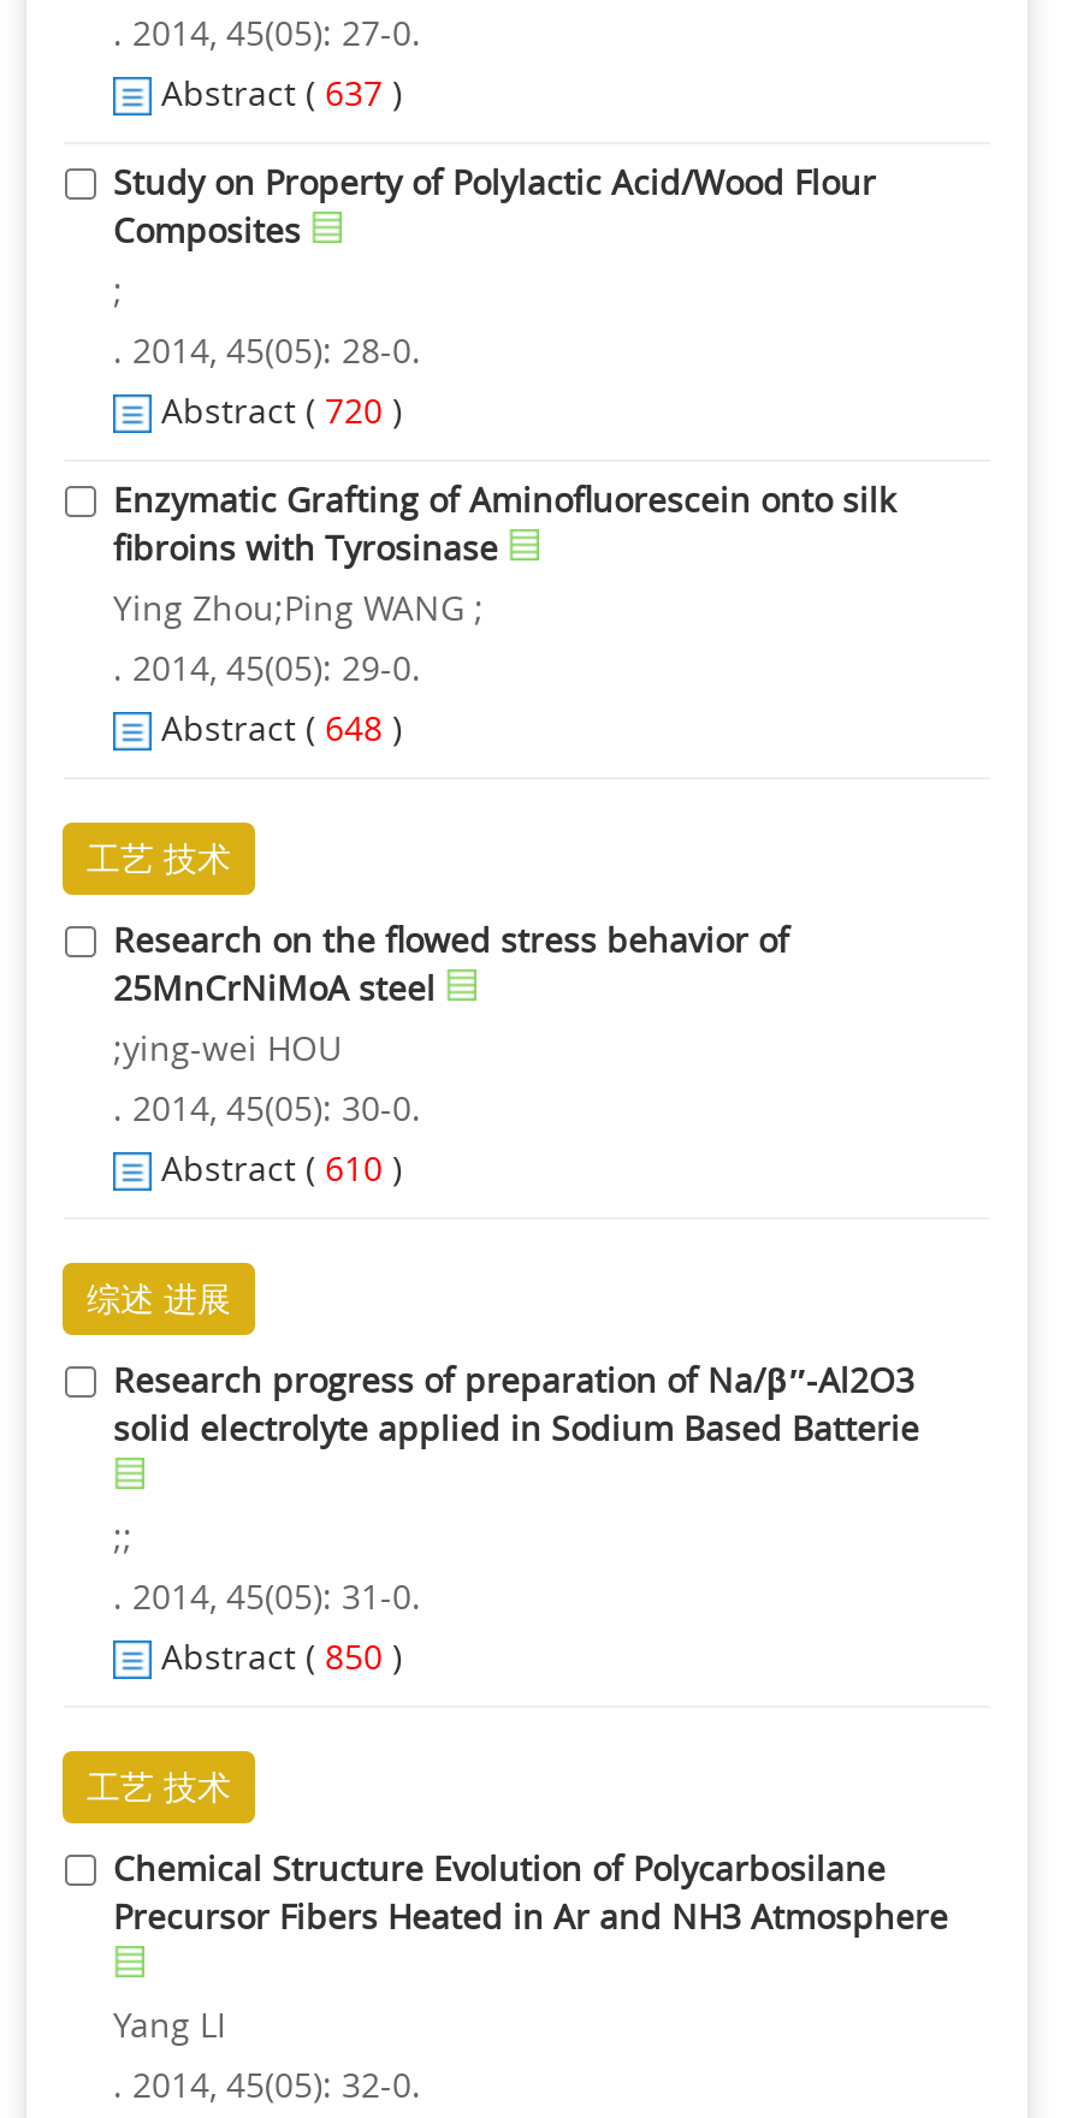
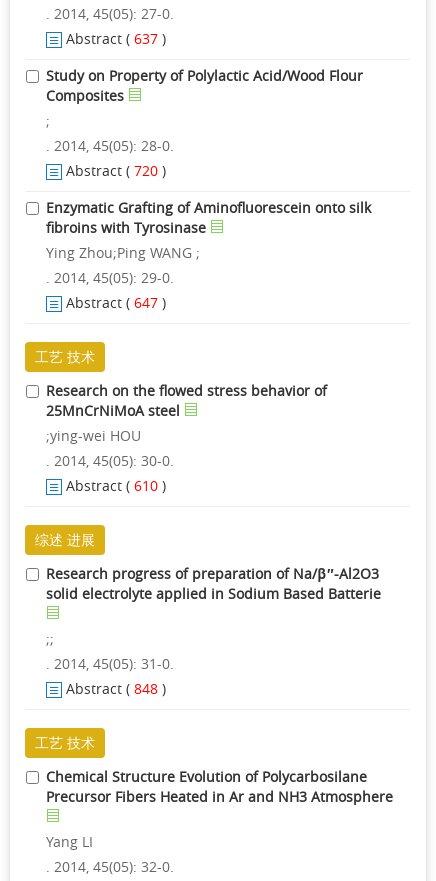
[152,705,402,751] Abstract ( 648) -> [62,293,166,312] Abstract ( 647)
[152,1634,402,1679] Abstract ( 850) -> [62,679,166,698] Abstract ( 848)

